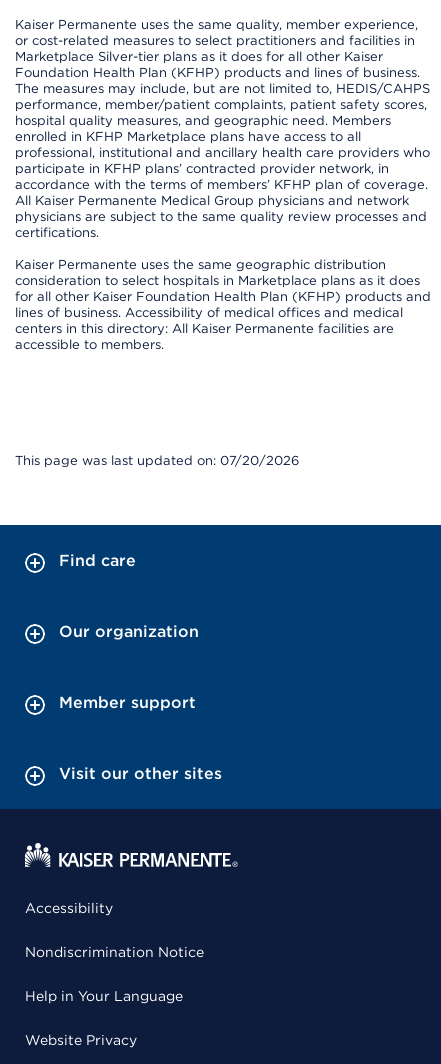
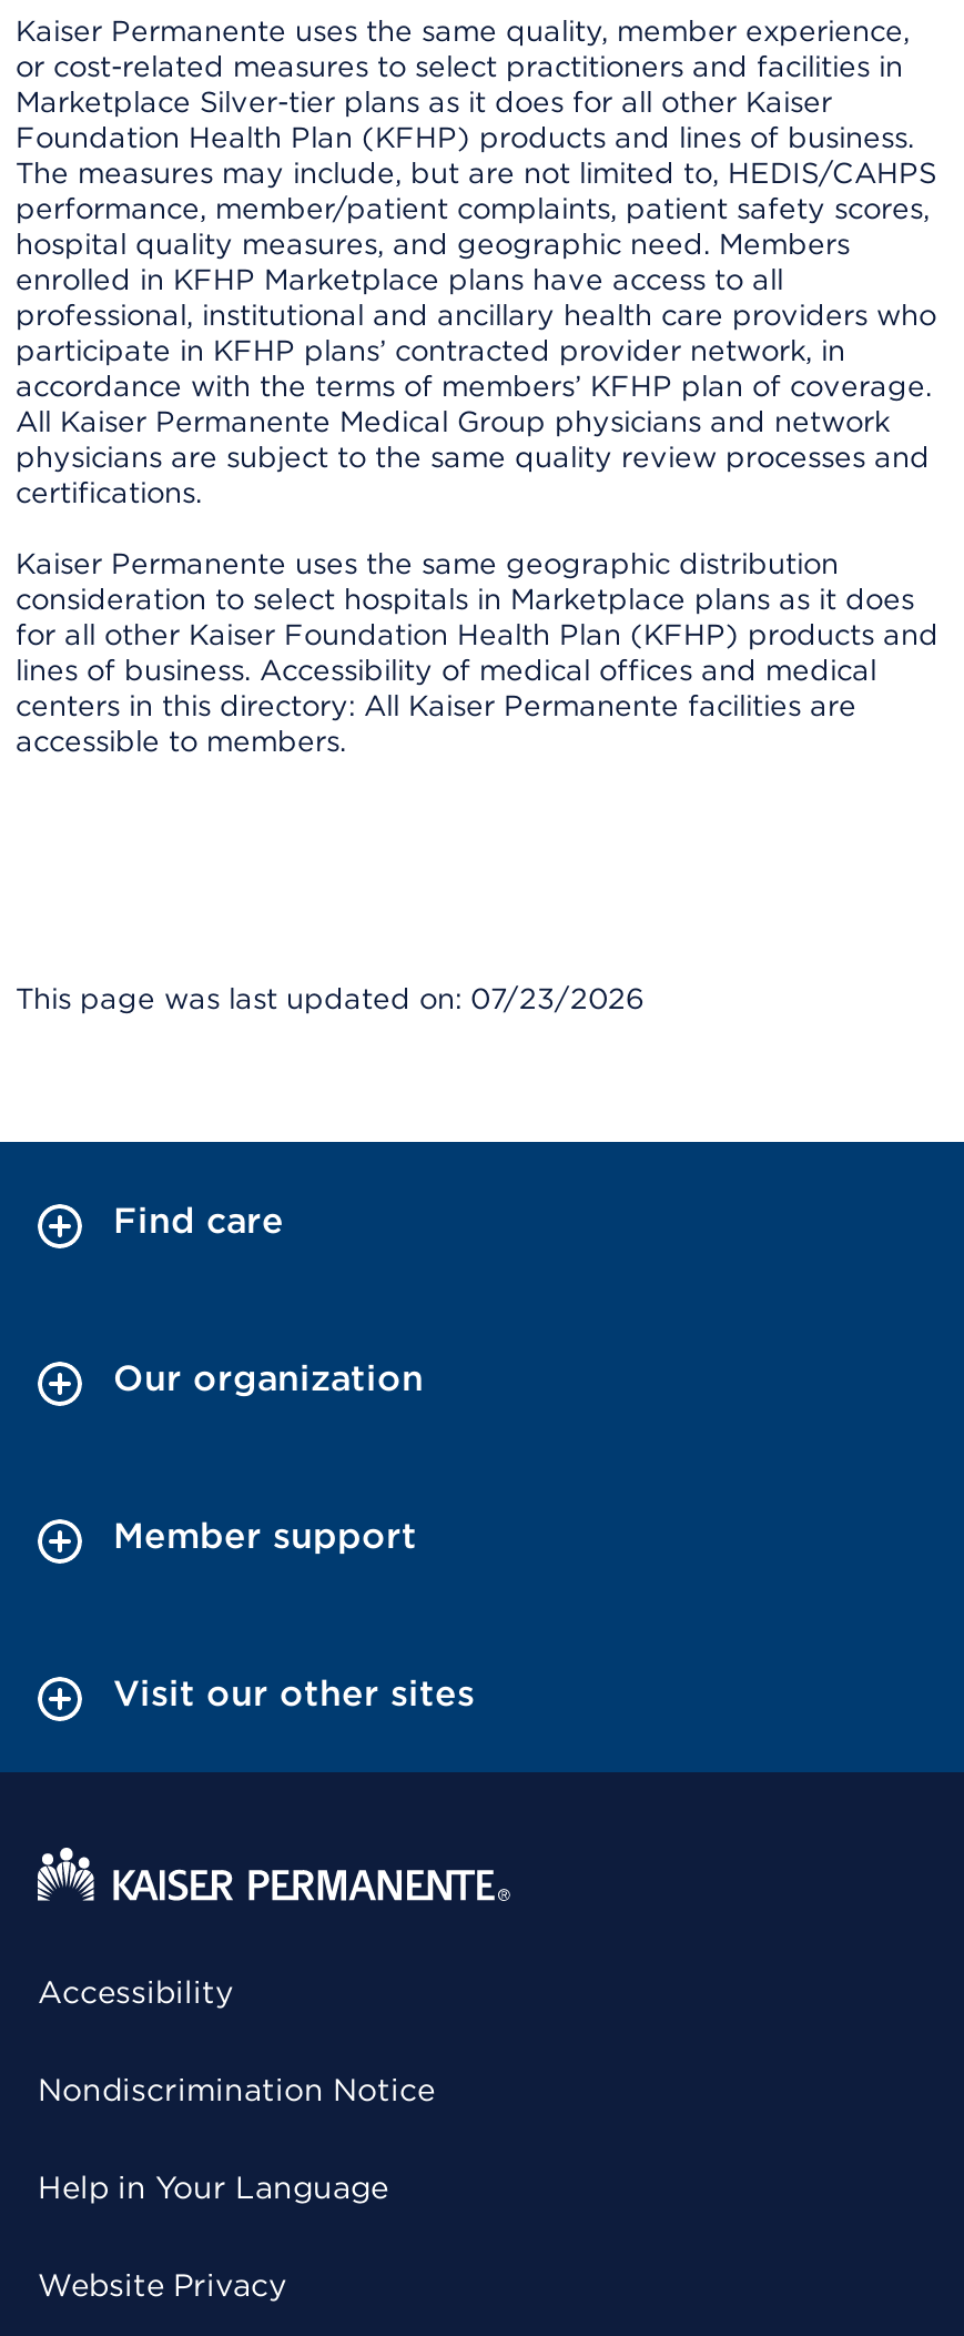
[15,453,299,468] This page was last updated on: 07/20/2026 -> [16,982,643,1015] This page was last updated on: 07/23/2026

